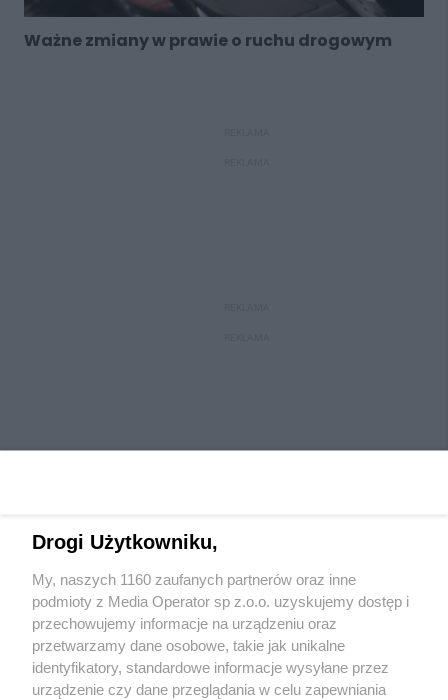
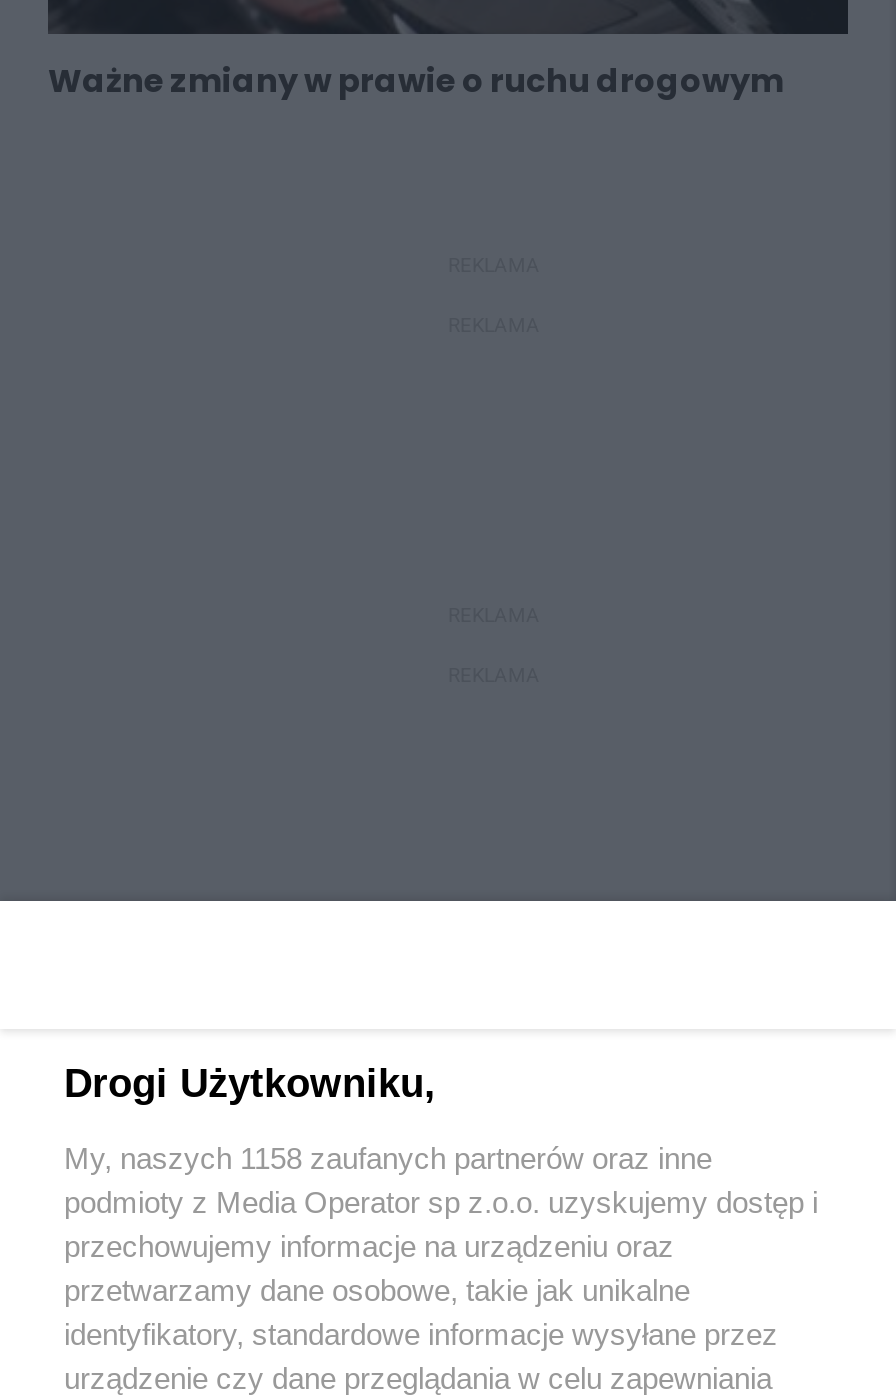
[32,570,356,587] My, naszych 1160 zaufanych partnerów oraz inne -> [64,1140,712,1174] My, naszych 1158 zaufanych partnerów oraz inne

